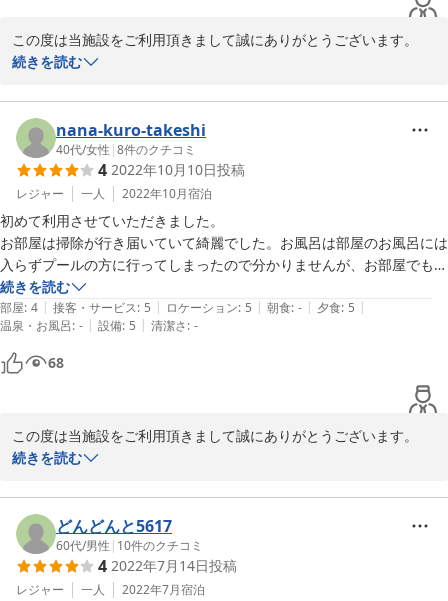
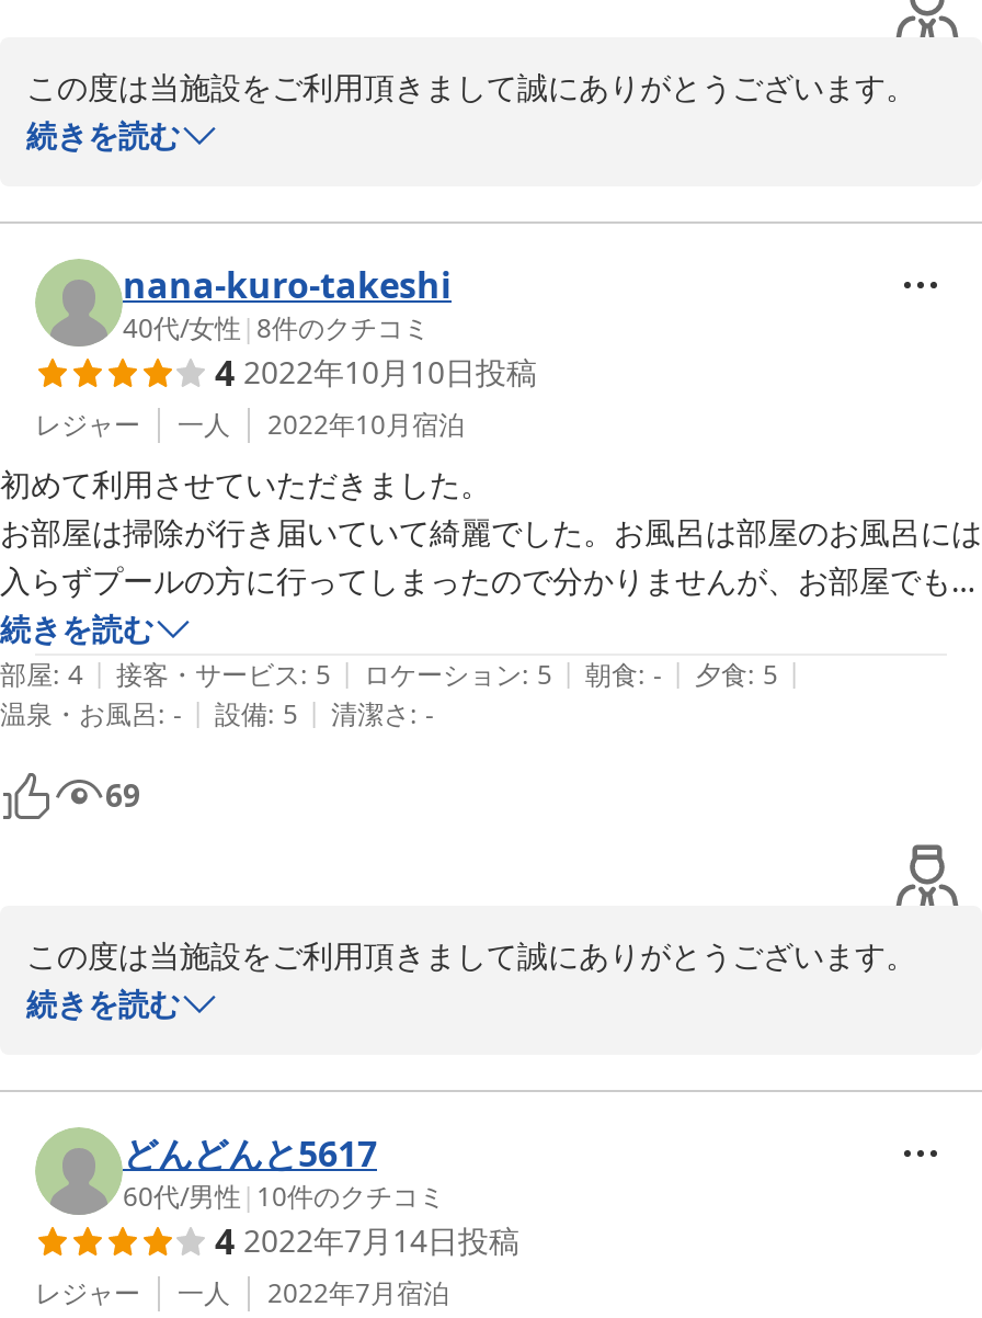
[48,353,64,372] 68 -> [105,774,140,816] 69

